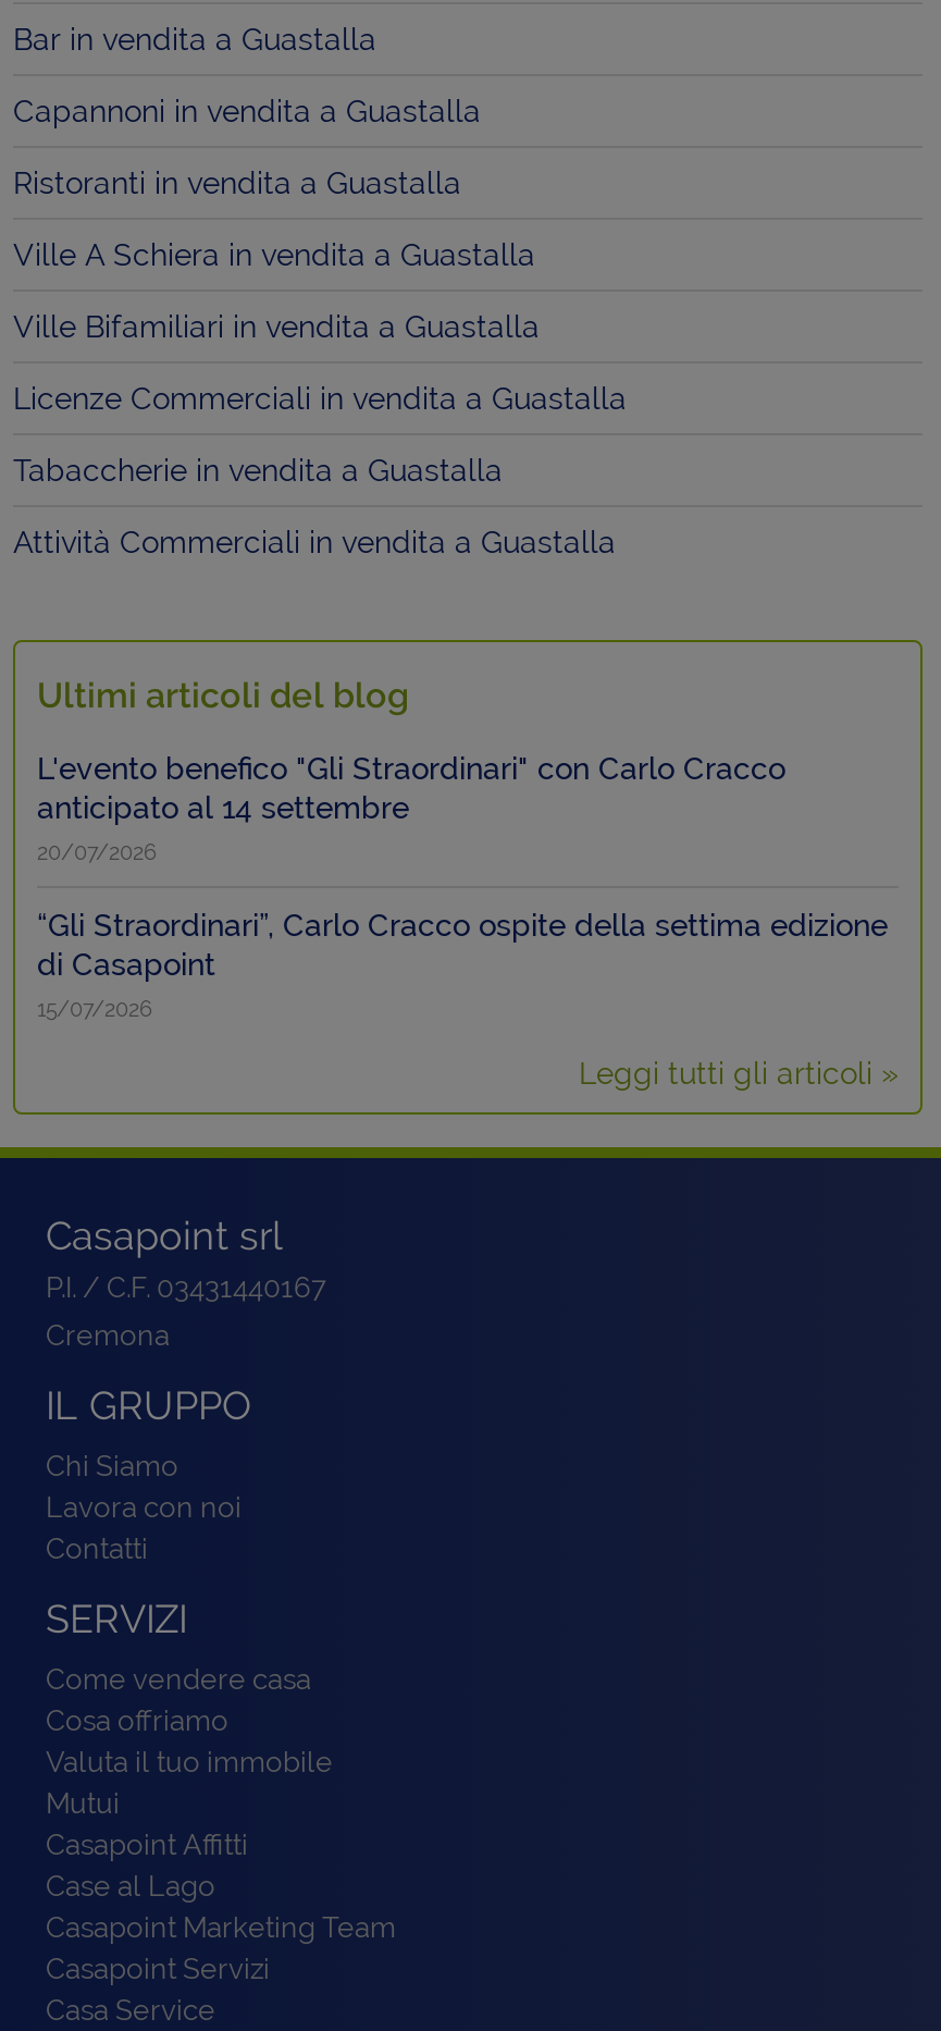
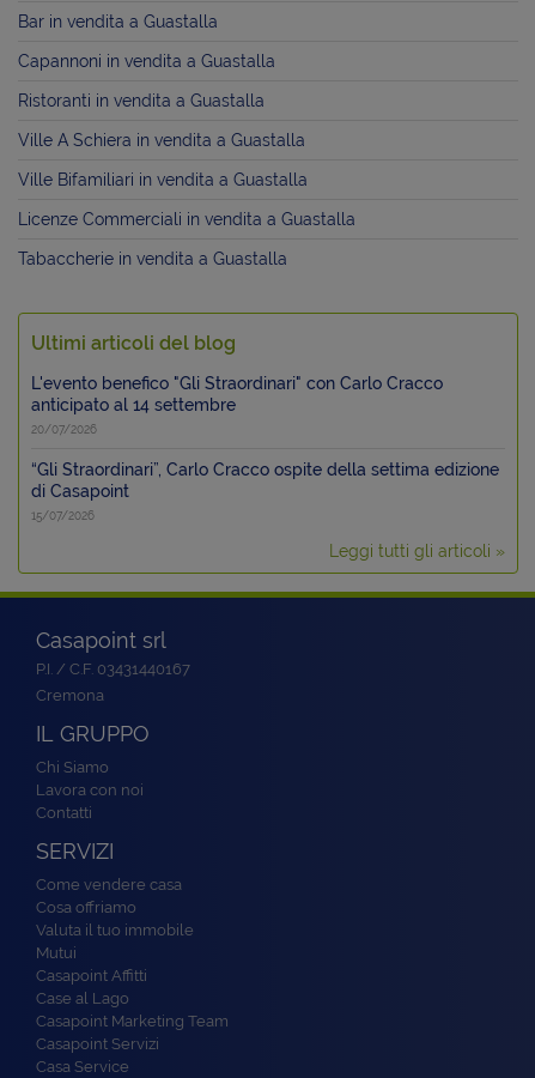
[13,525,616,559] Attività Commerciali in vendita a Guastalla -> none

